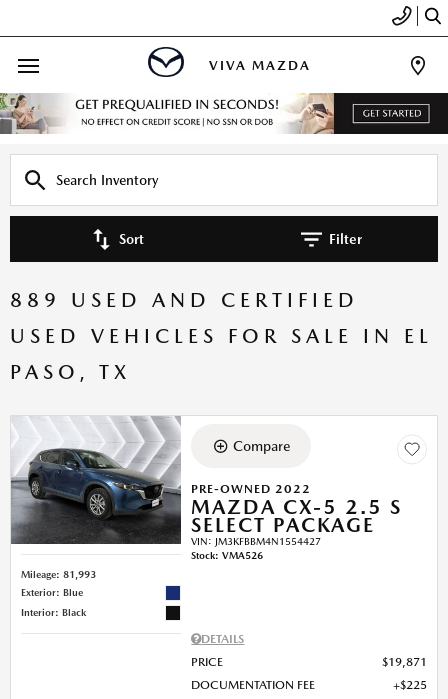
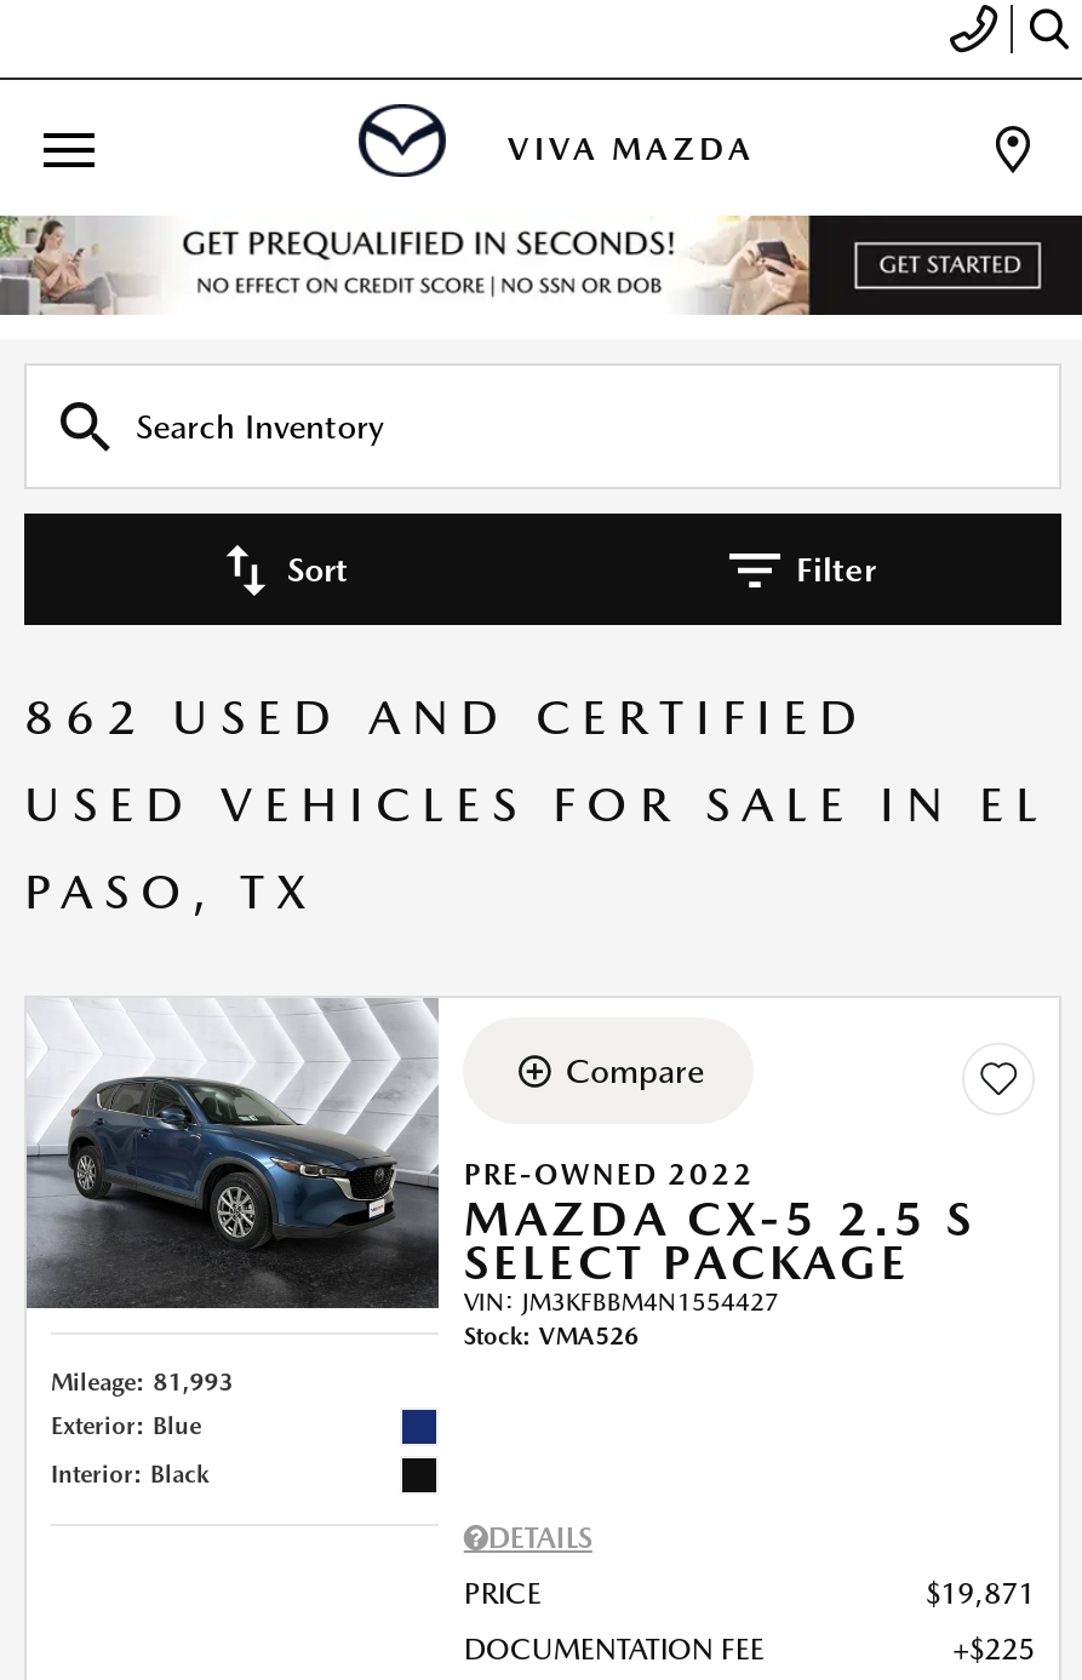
[10,288,359,312] 889 USED AND CERTIFIED -> [24,689,870,747] 862 USED AND CERTIFIED

